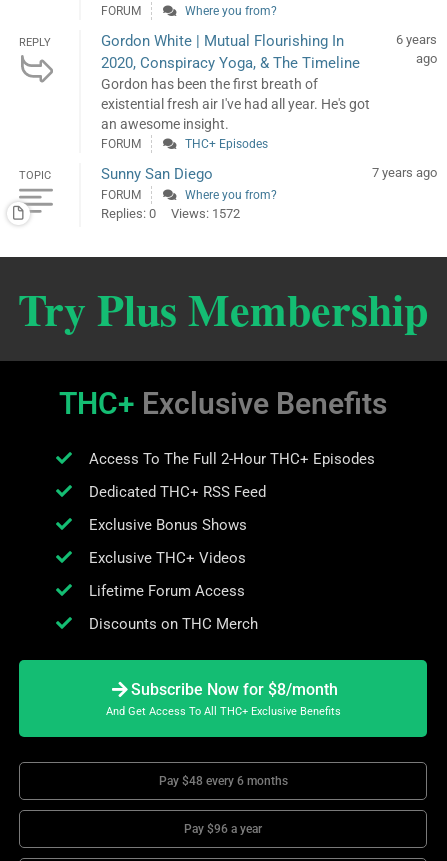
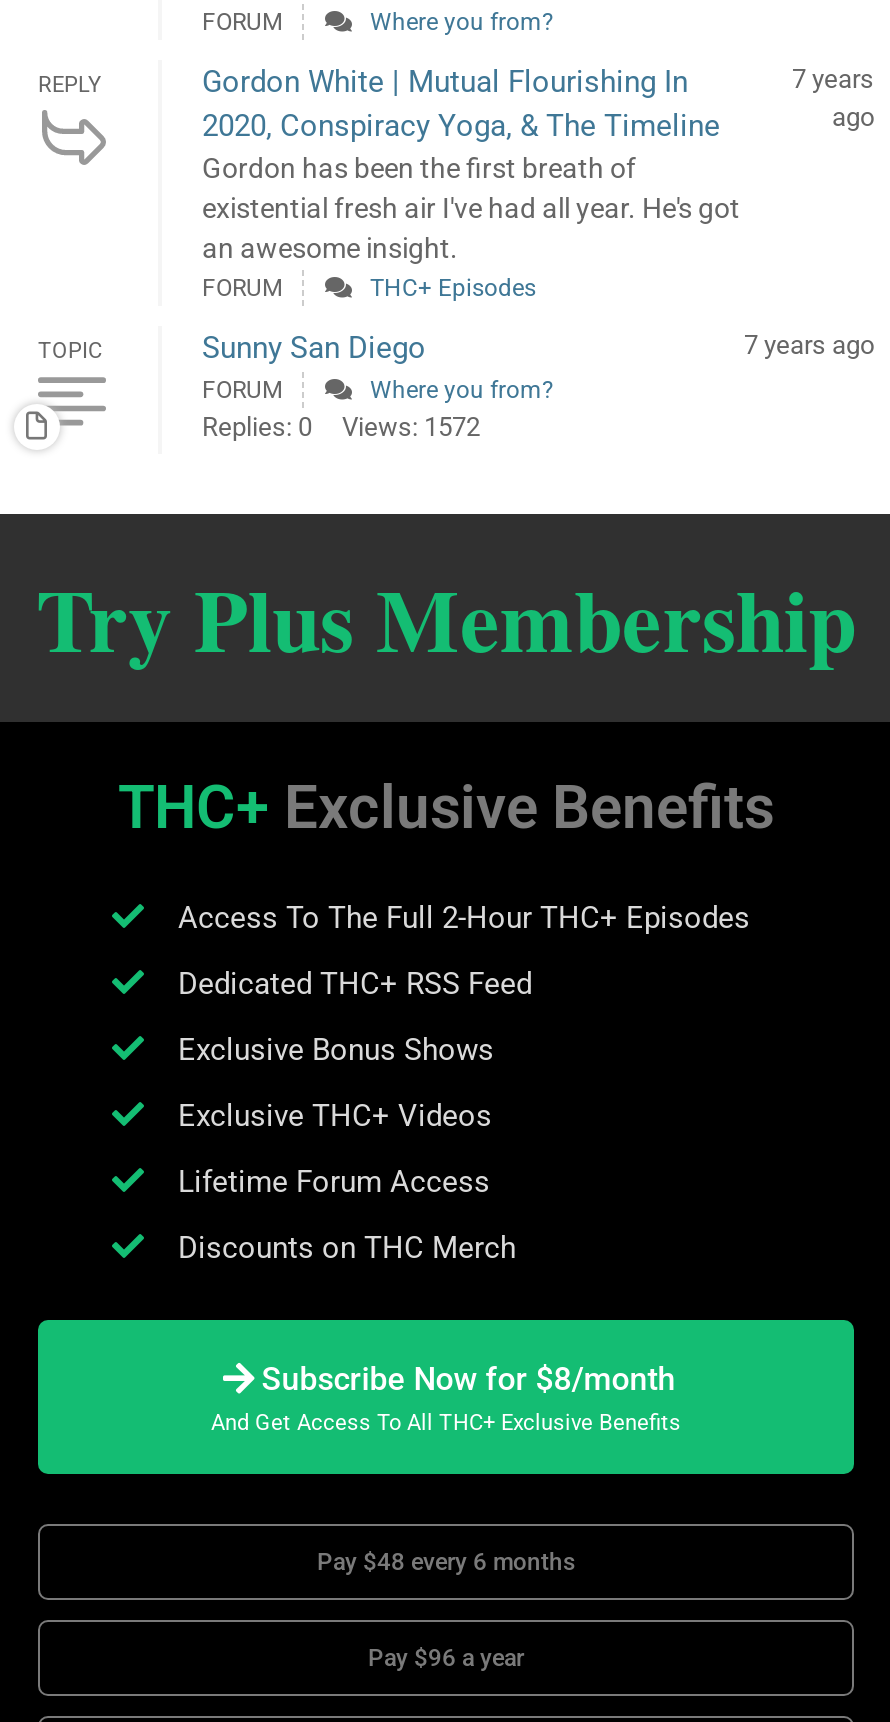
[396,32,437,47] 6 years -> [792,65,874,95] 7 years

